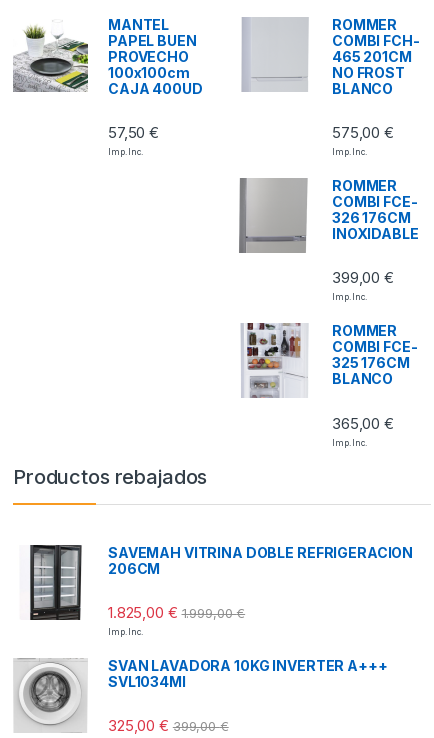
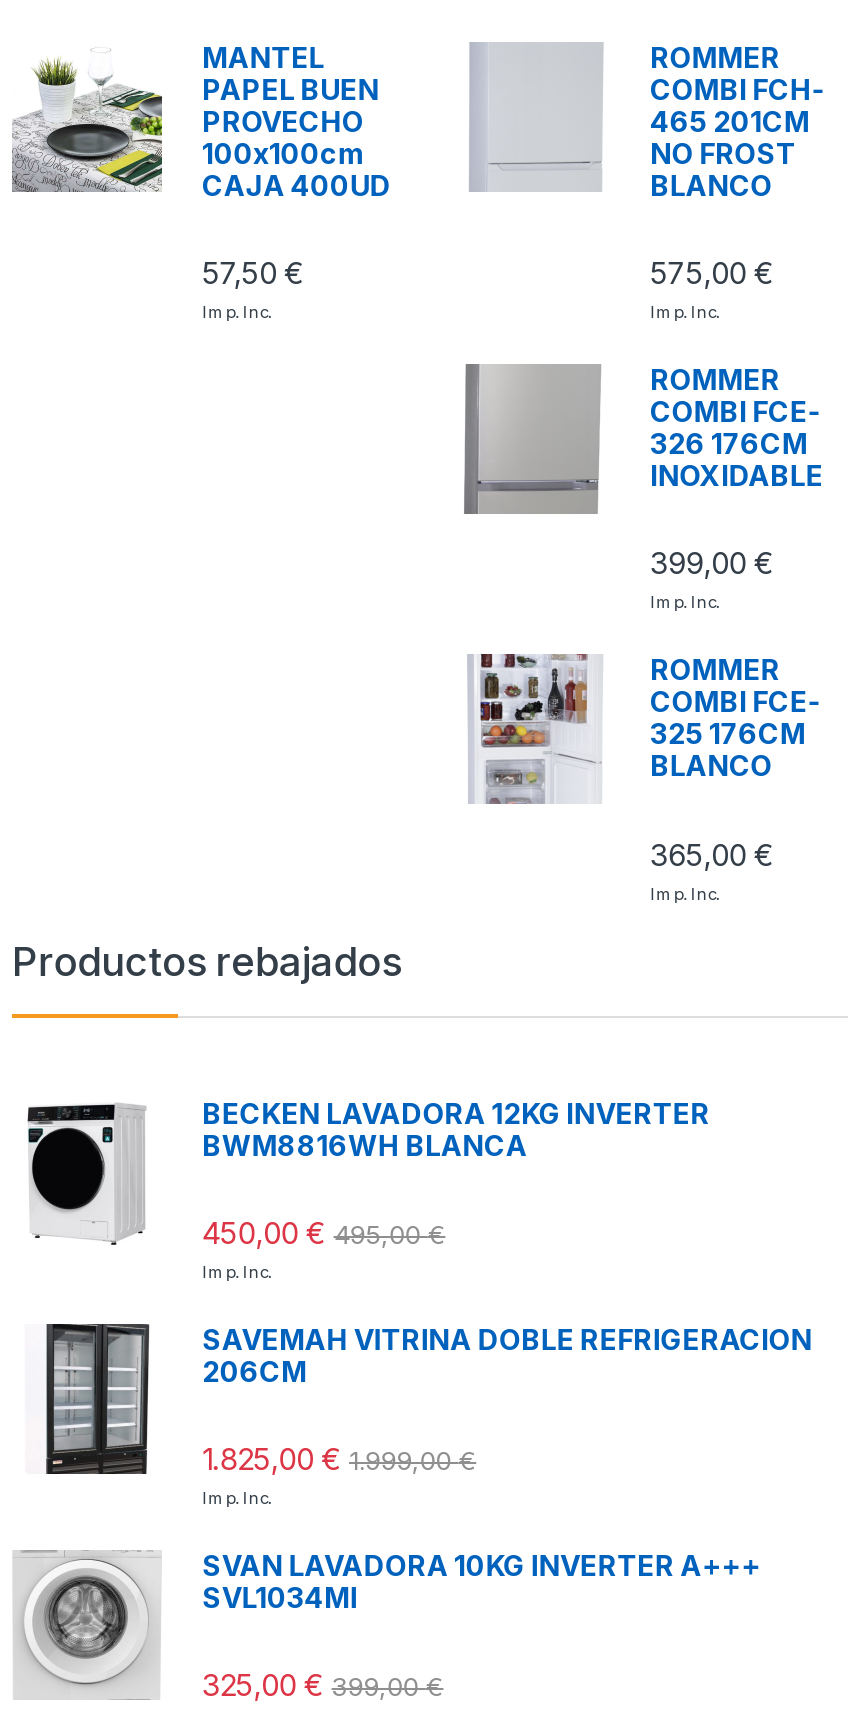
none -> [26,1095,710,1282] [image] | BECKEN LAVADORA 12KG INVERTER | BWM8816WH BLANCA | 450,00 € 495,00€ | Imp. Inc.

